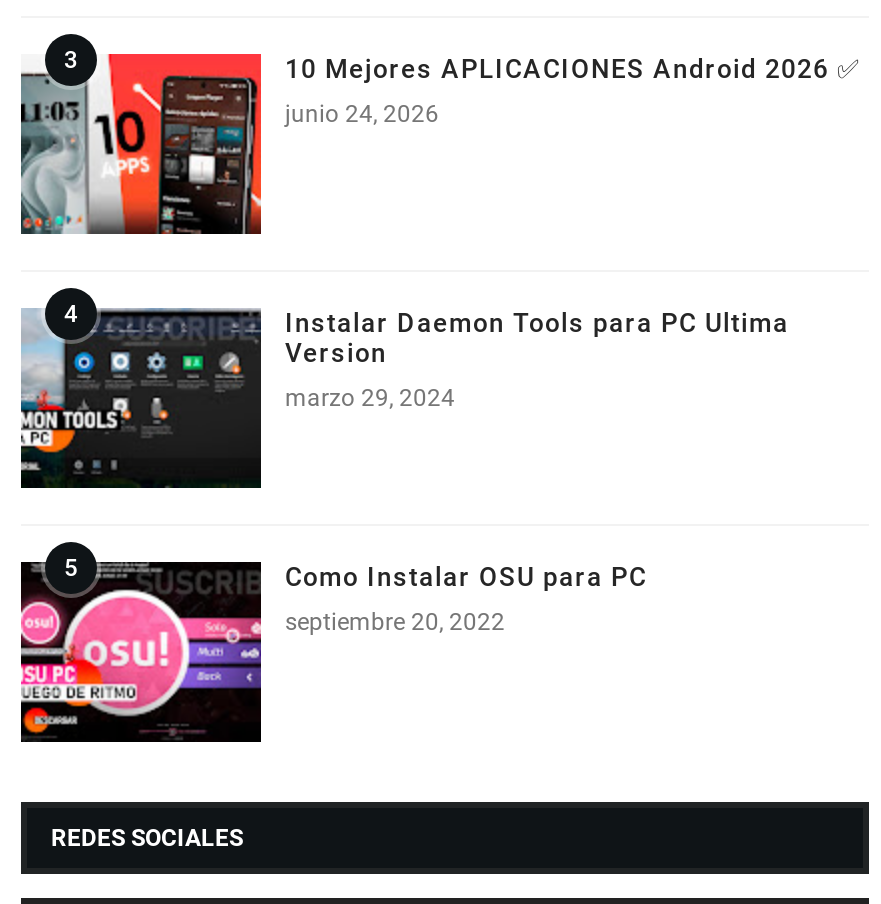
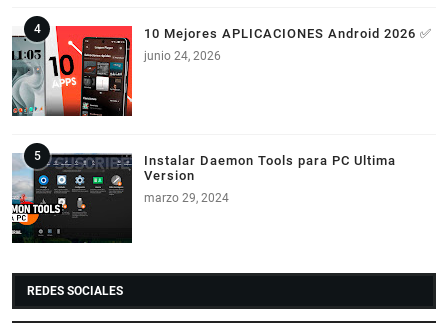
[21,560,647,734] [image] | Como Instalar OSU para PC | septiembre 20, 2022 -> none

